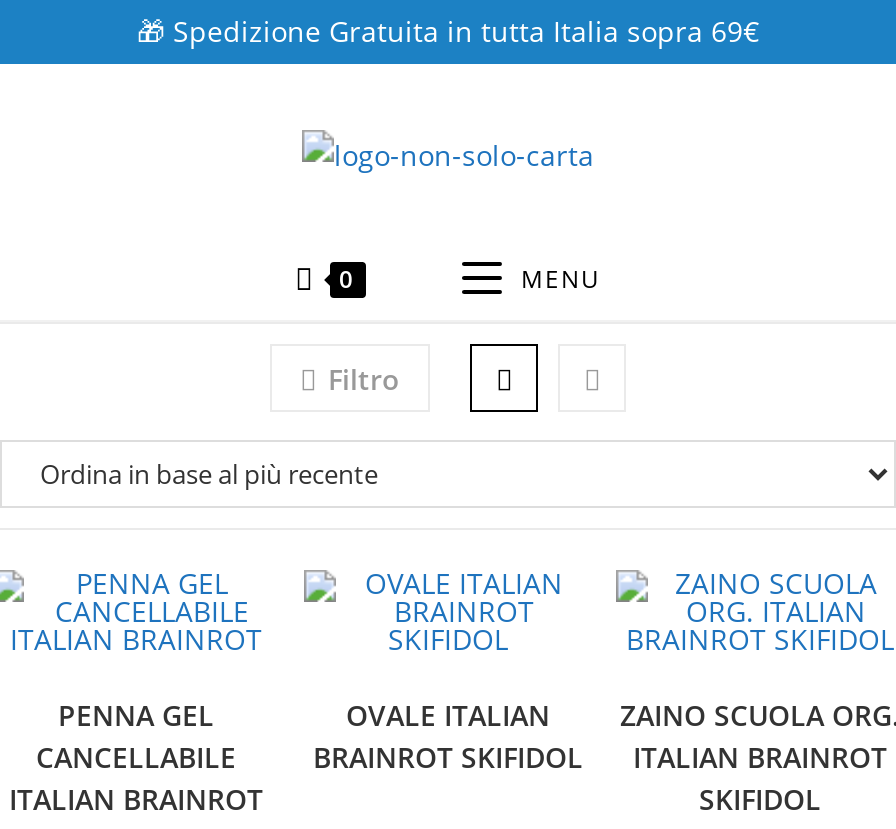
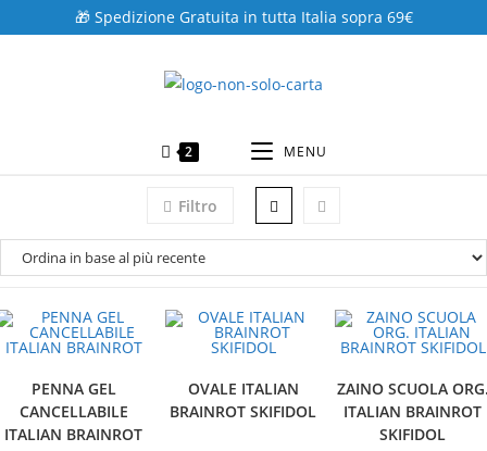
[339,262,355,296] 0 -> [184,142,193,161] 2

